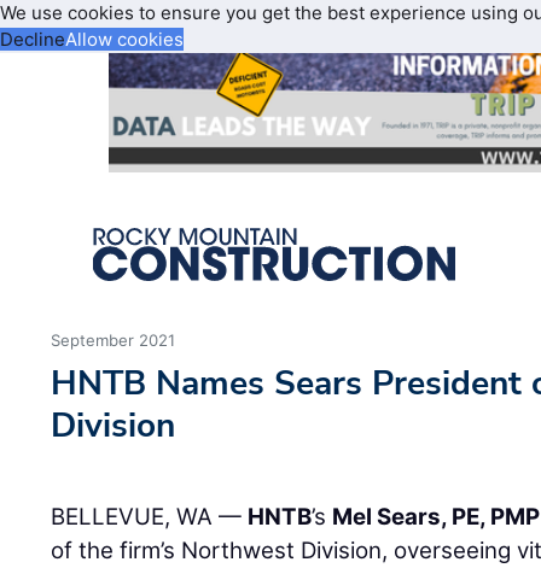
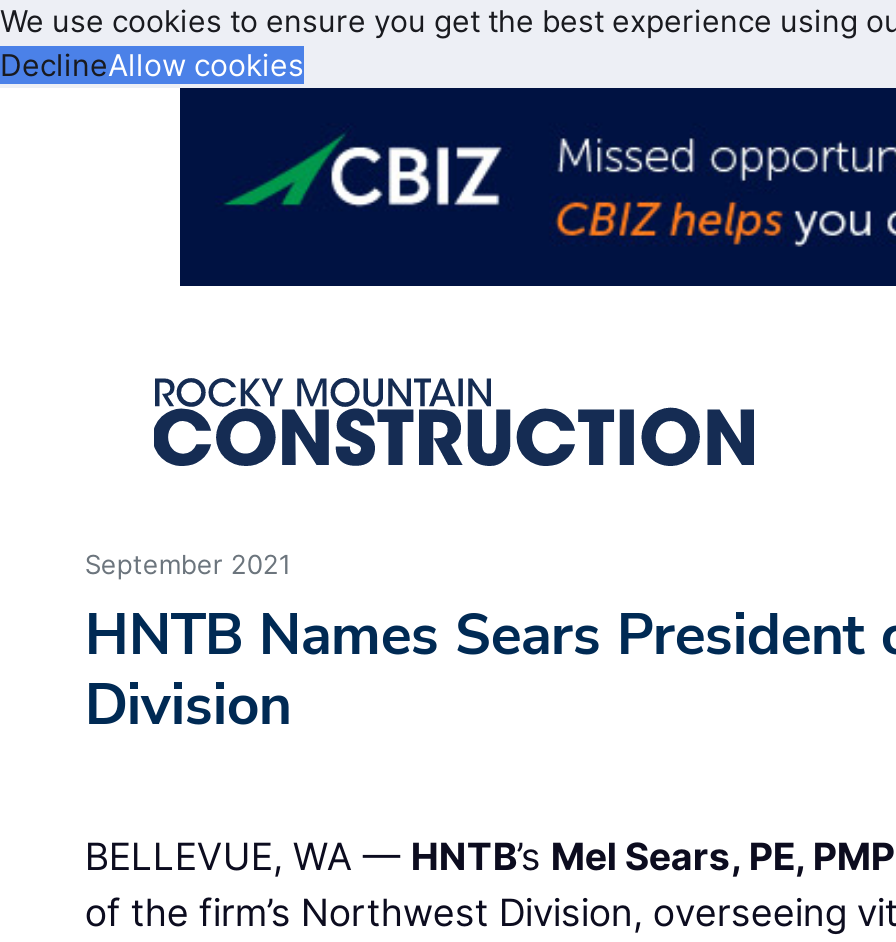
[107,52,537,172] [image] -> [178,86,890,288] [image]

